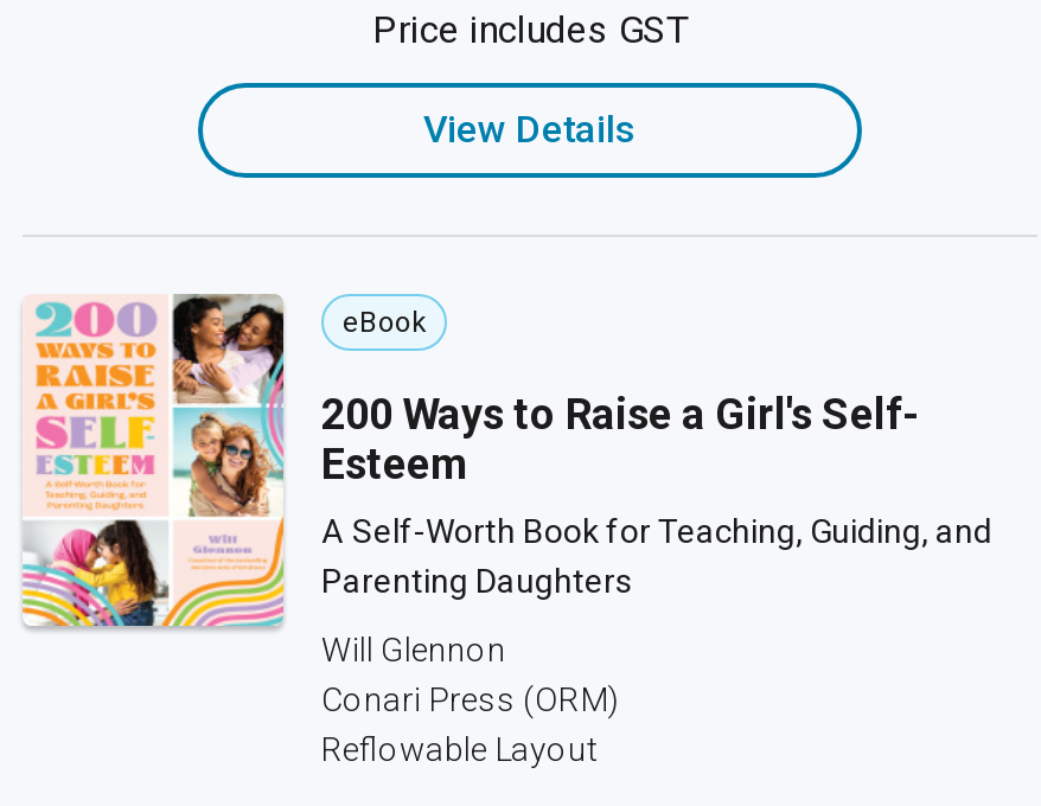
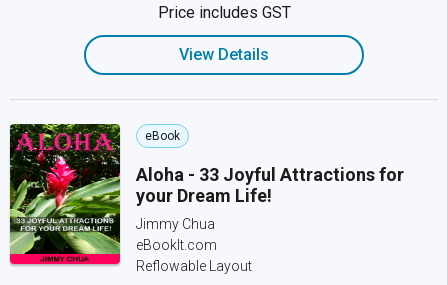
[20,294,992,718] [image] | 200 Ways to Raise a Girl's Self- | Esteem | A Self-Worth Book for Teaching, Guiding, and | Parenting Daughters | Will Glennon | Conari Press (ORM) -> [9,123,404,265] [image] | Aloha - 33 Joyful Attractions for | your Dream Life! | Jimmy Chua | eBookIt.com

